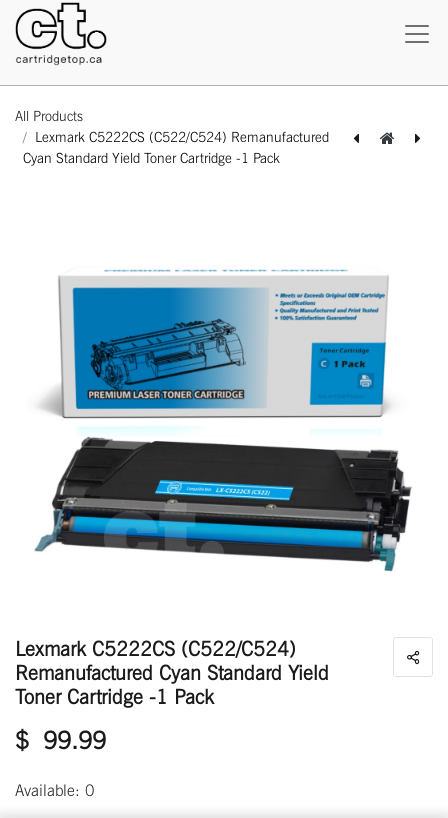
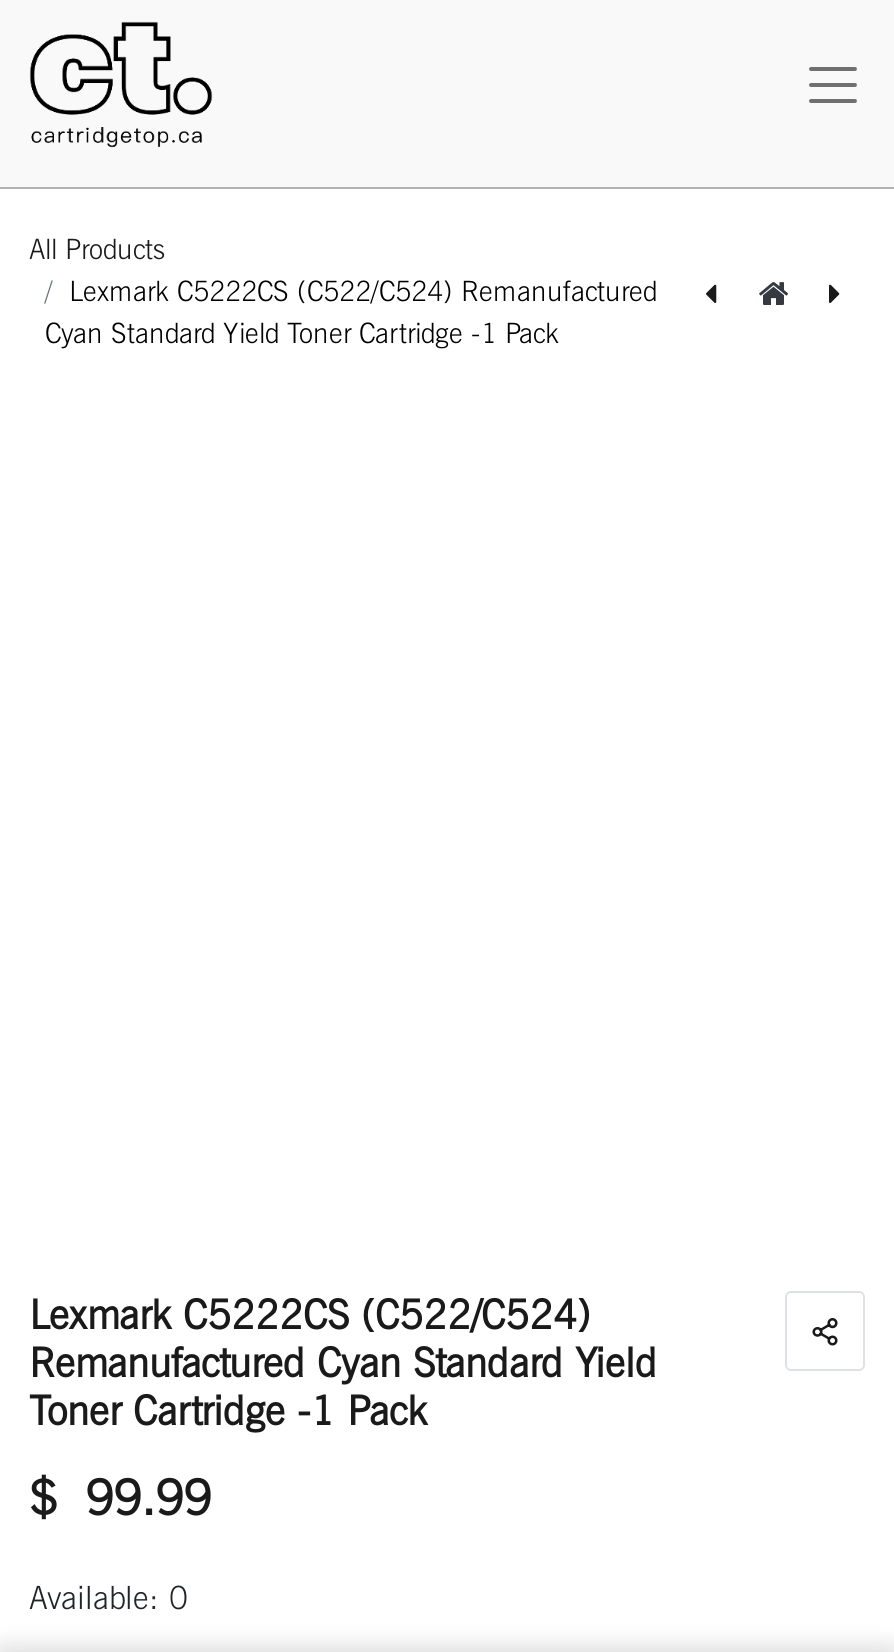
[41,269,389,419] [image] -> none
[34,436,412,572] [image] -> none

